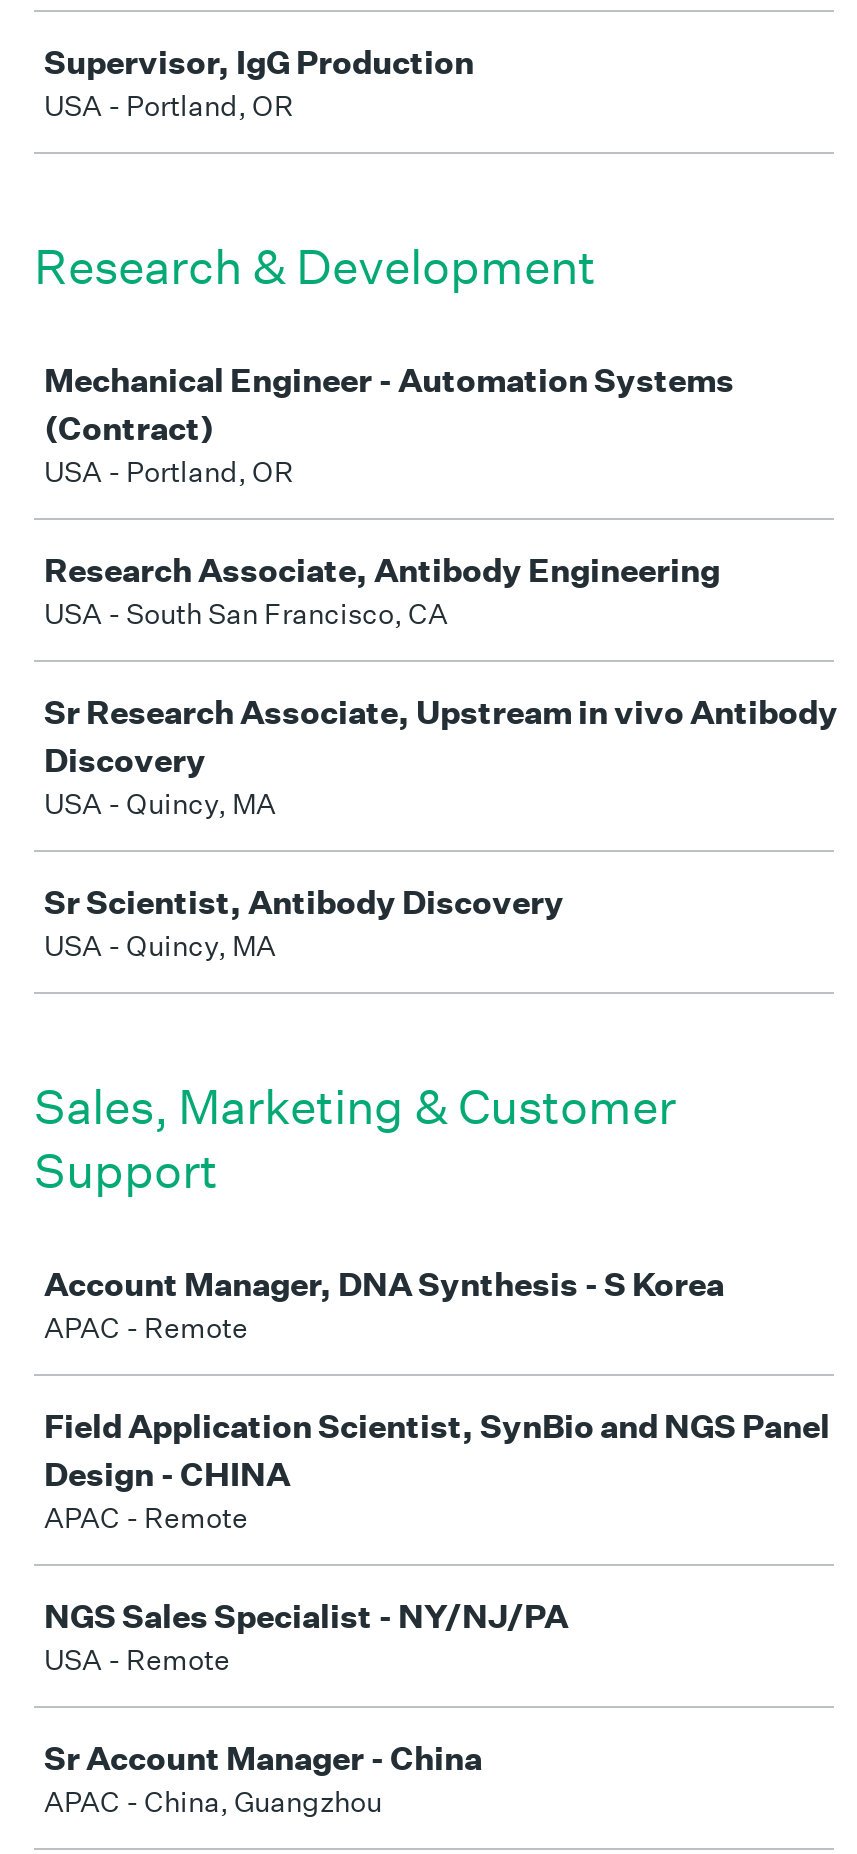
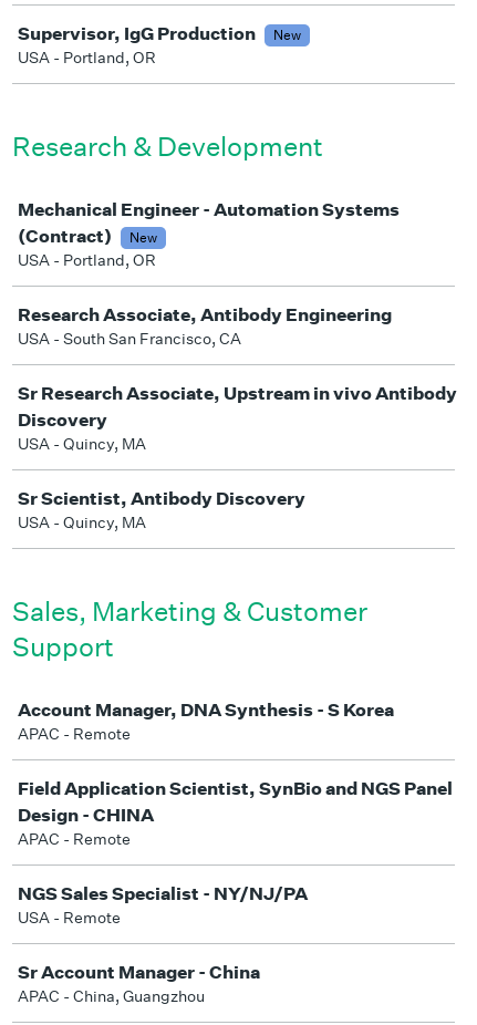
none -> [273,25,301,44] New
none -> [129,228,157,247] New

